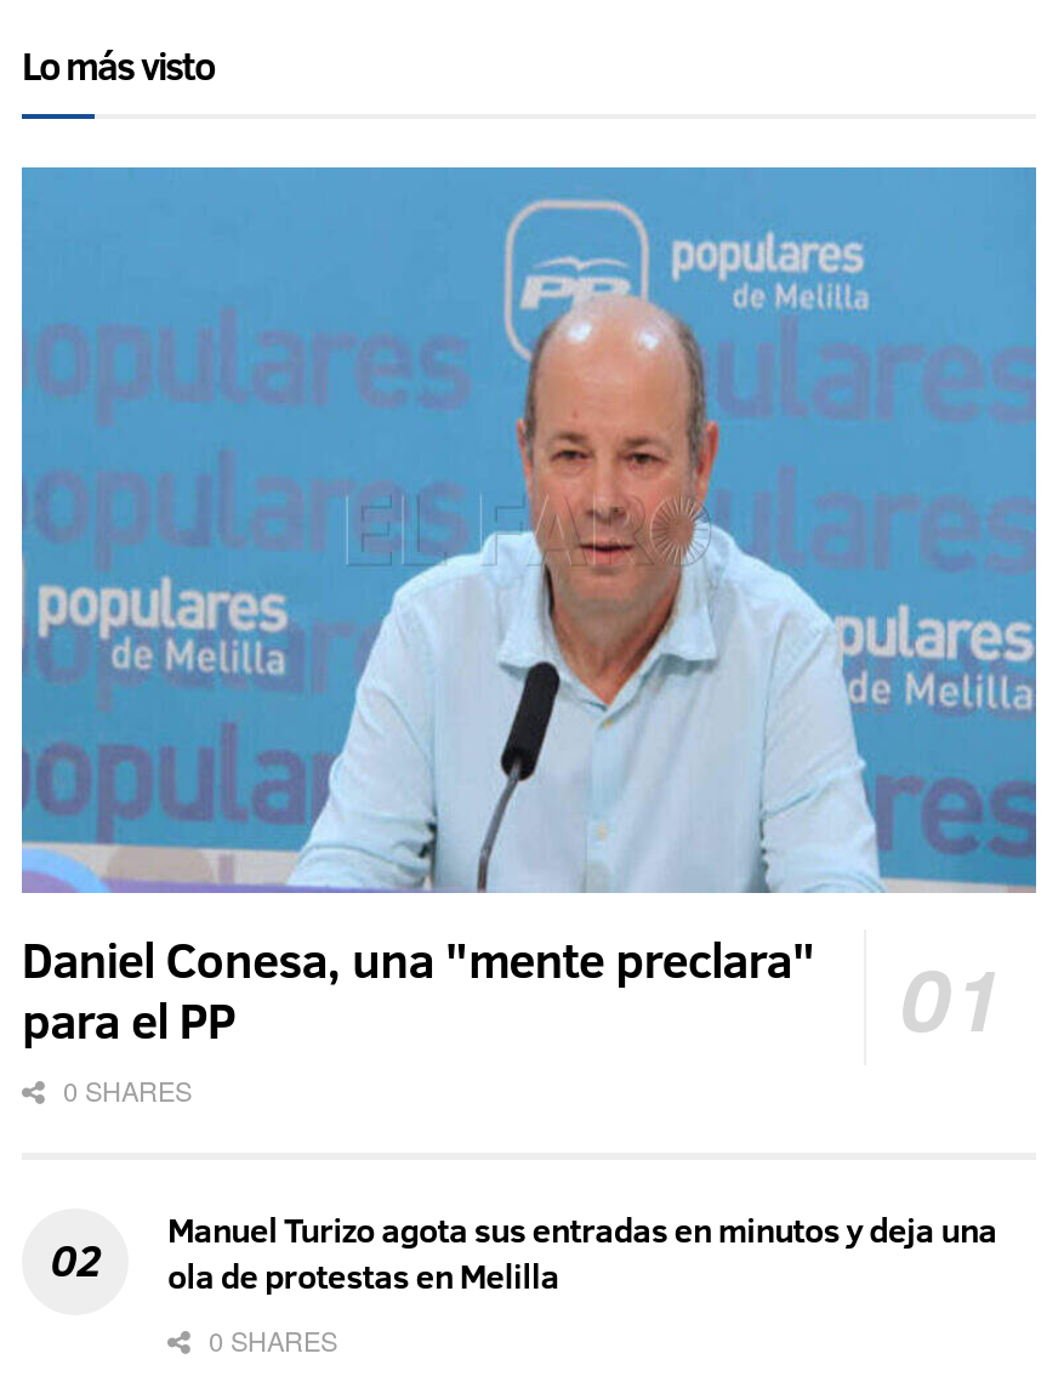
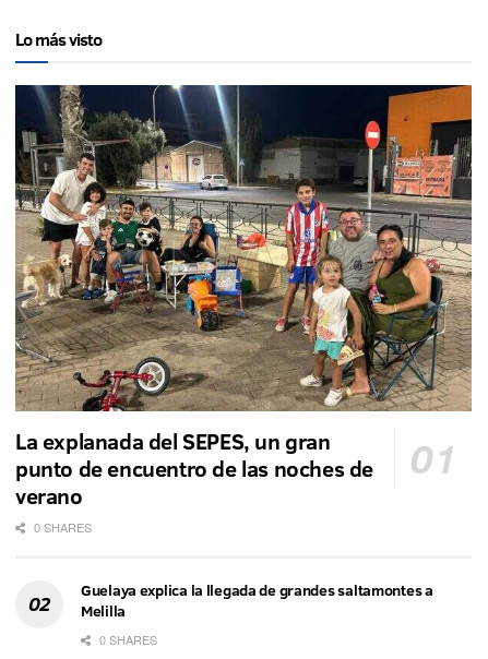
[19,165,1039,1052] [image] | Daniel Conesa, una "mente preclara" | para el PP -> [14,84,473,510] [image] | La explanada del SEPES, un gran | punto de encuentro de las noches de | verano
[167,1205,997,1300] Manuel Turizo agota sus entradas en minutos y deja una | ola de protestas en Melilla -> [81,579,433,622] Guelaya explica la llegada de grandes saltamontes a | Melilla

